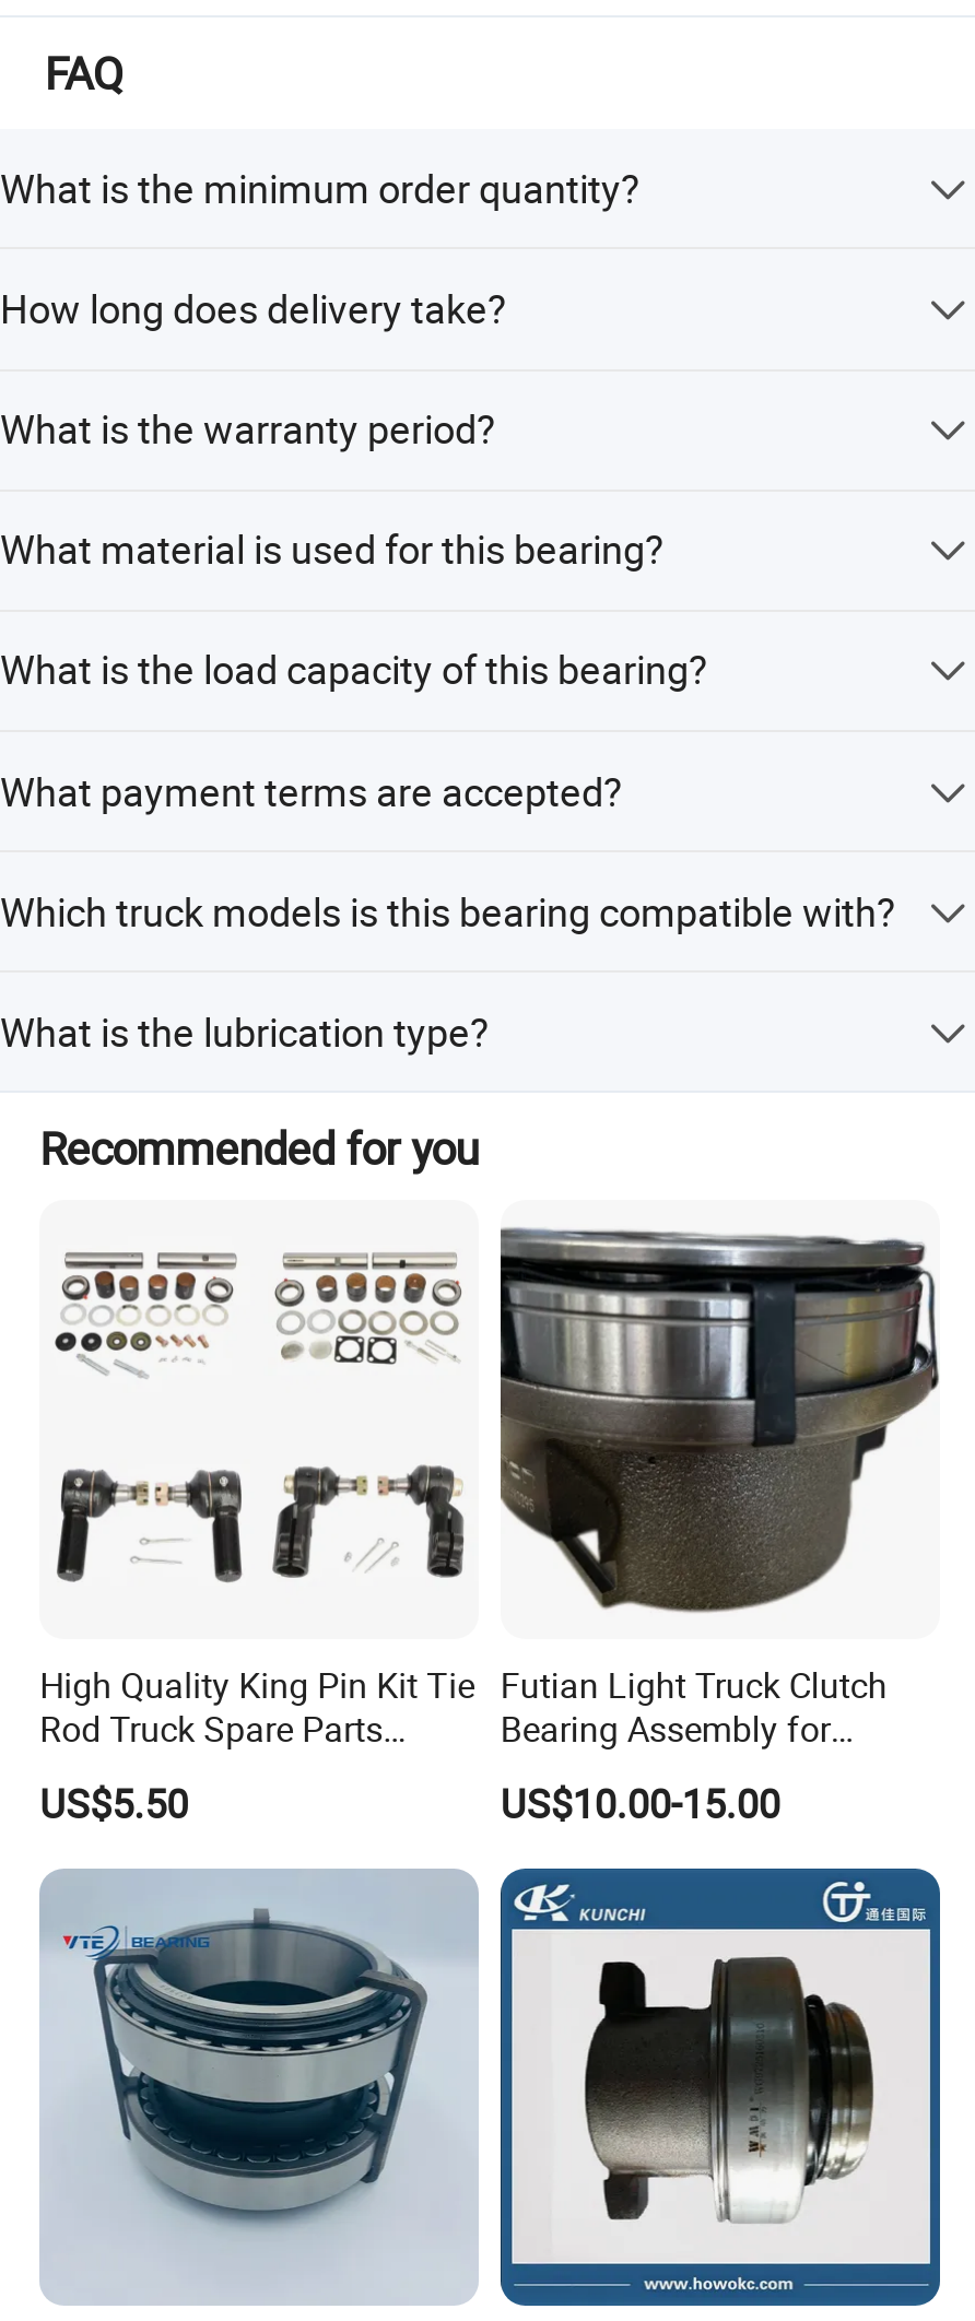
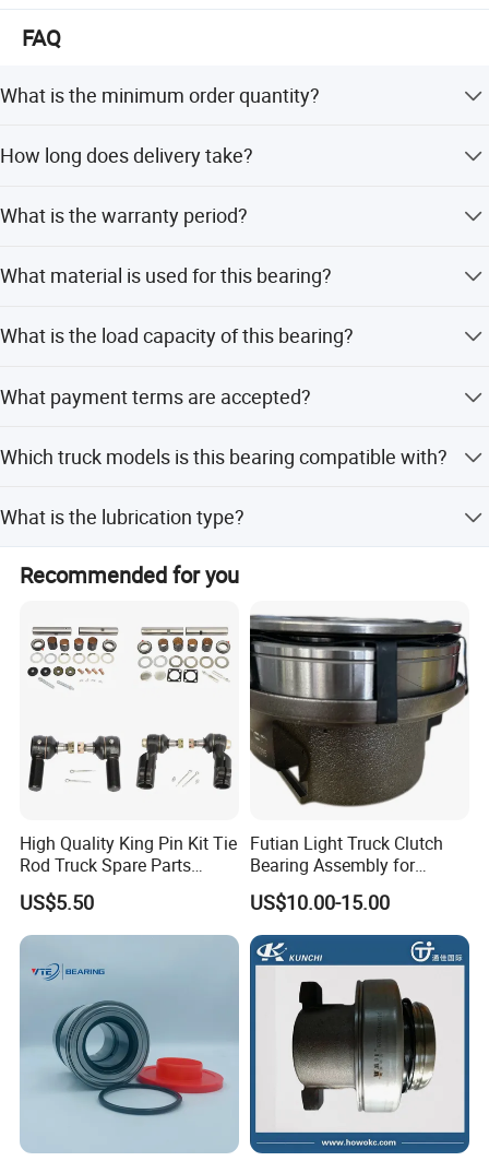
[44,1908,474,2229] [image] -> [20,956,238,1116] [image]

